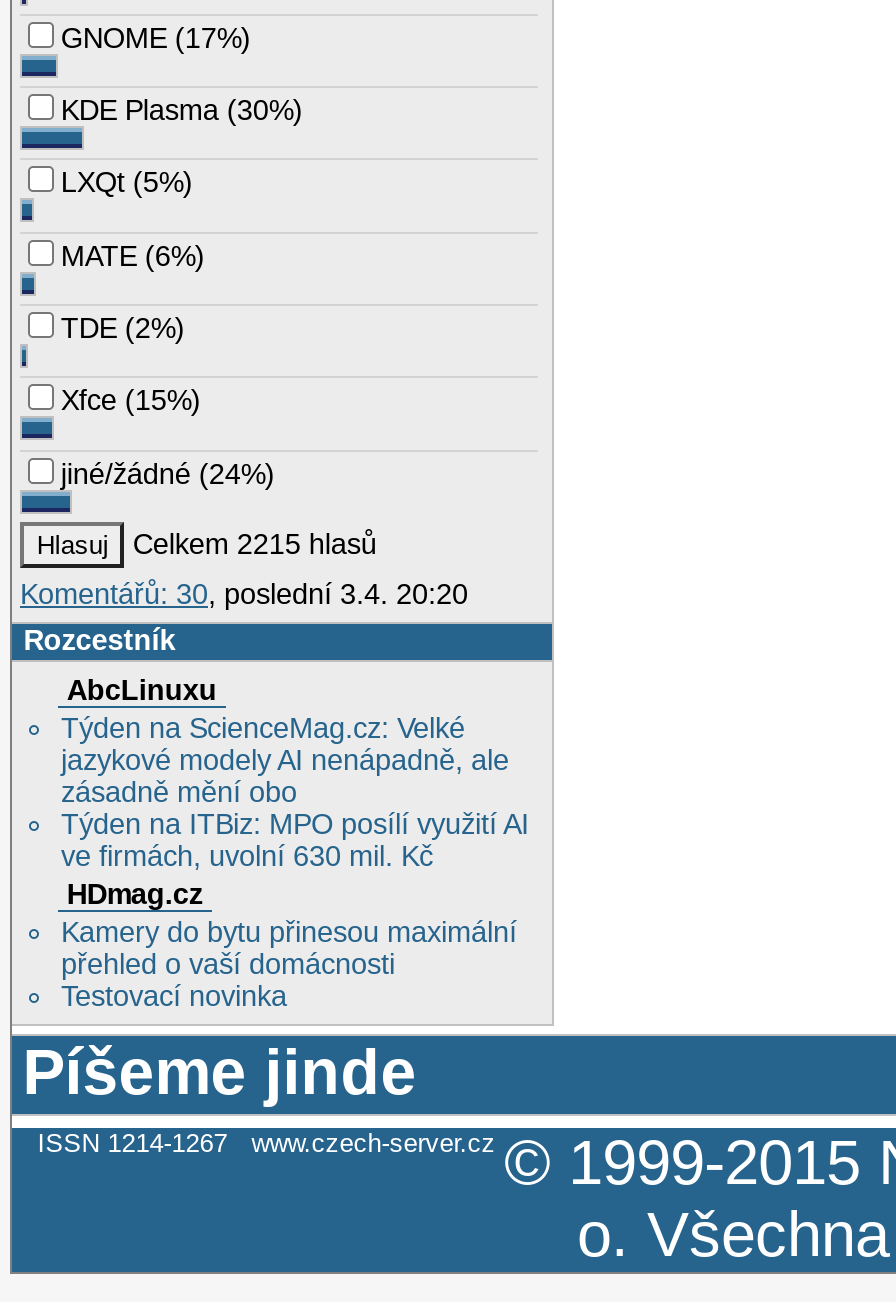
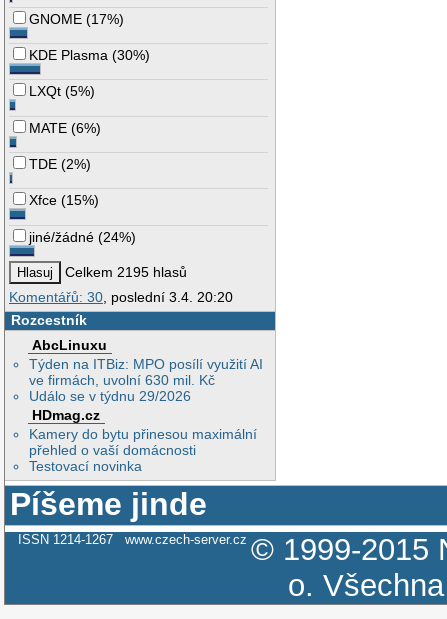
[125,528,377,560] Celkem 2215 hlasů -> [61,264,187,280] Celkem 2195 hlasů
[61,712,509,808] Týden na ScienceMag.cz: Velké | jazykové modely AI nenápadně, ale | zásadně mění obo -> none
moved [61,808,529,872] -> [29,356,263,388]: Týden na ITBiz: MPO posílí využití AI | ve firmách, uvolní 630 mil. Kč
none -> [29,388,191,404] Událo se v týdnu 29/2026

